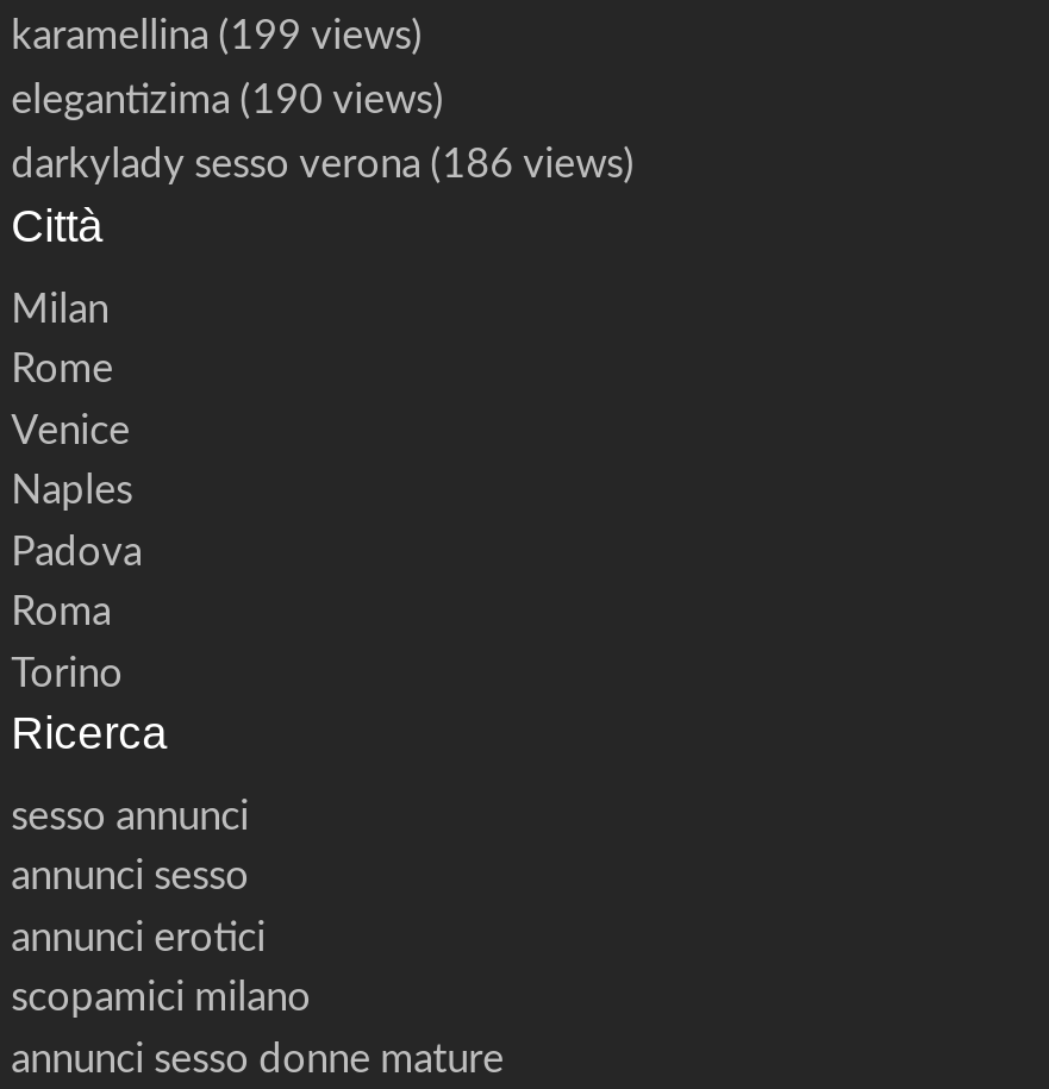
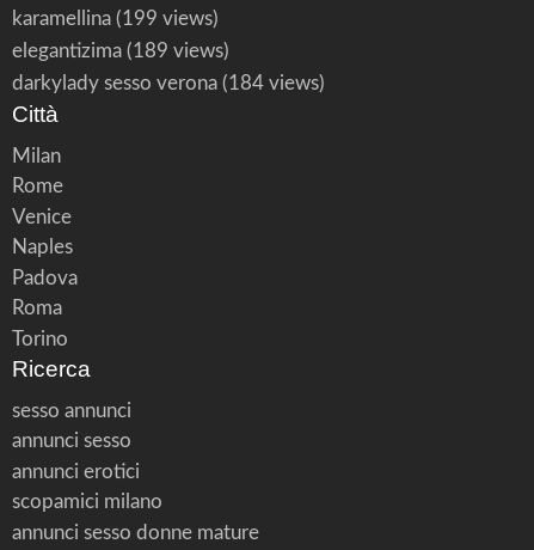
[11,79,444,120] elegantizima (190 views) -> [11,40,229,61] elegantizima (189 views)
[11,144,635,184] darkylady sesso verona (186 views) -> [11,73,324,93] darkylady sesso verona (184 views)

